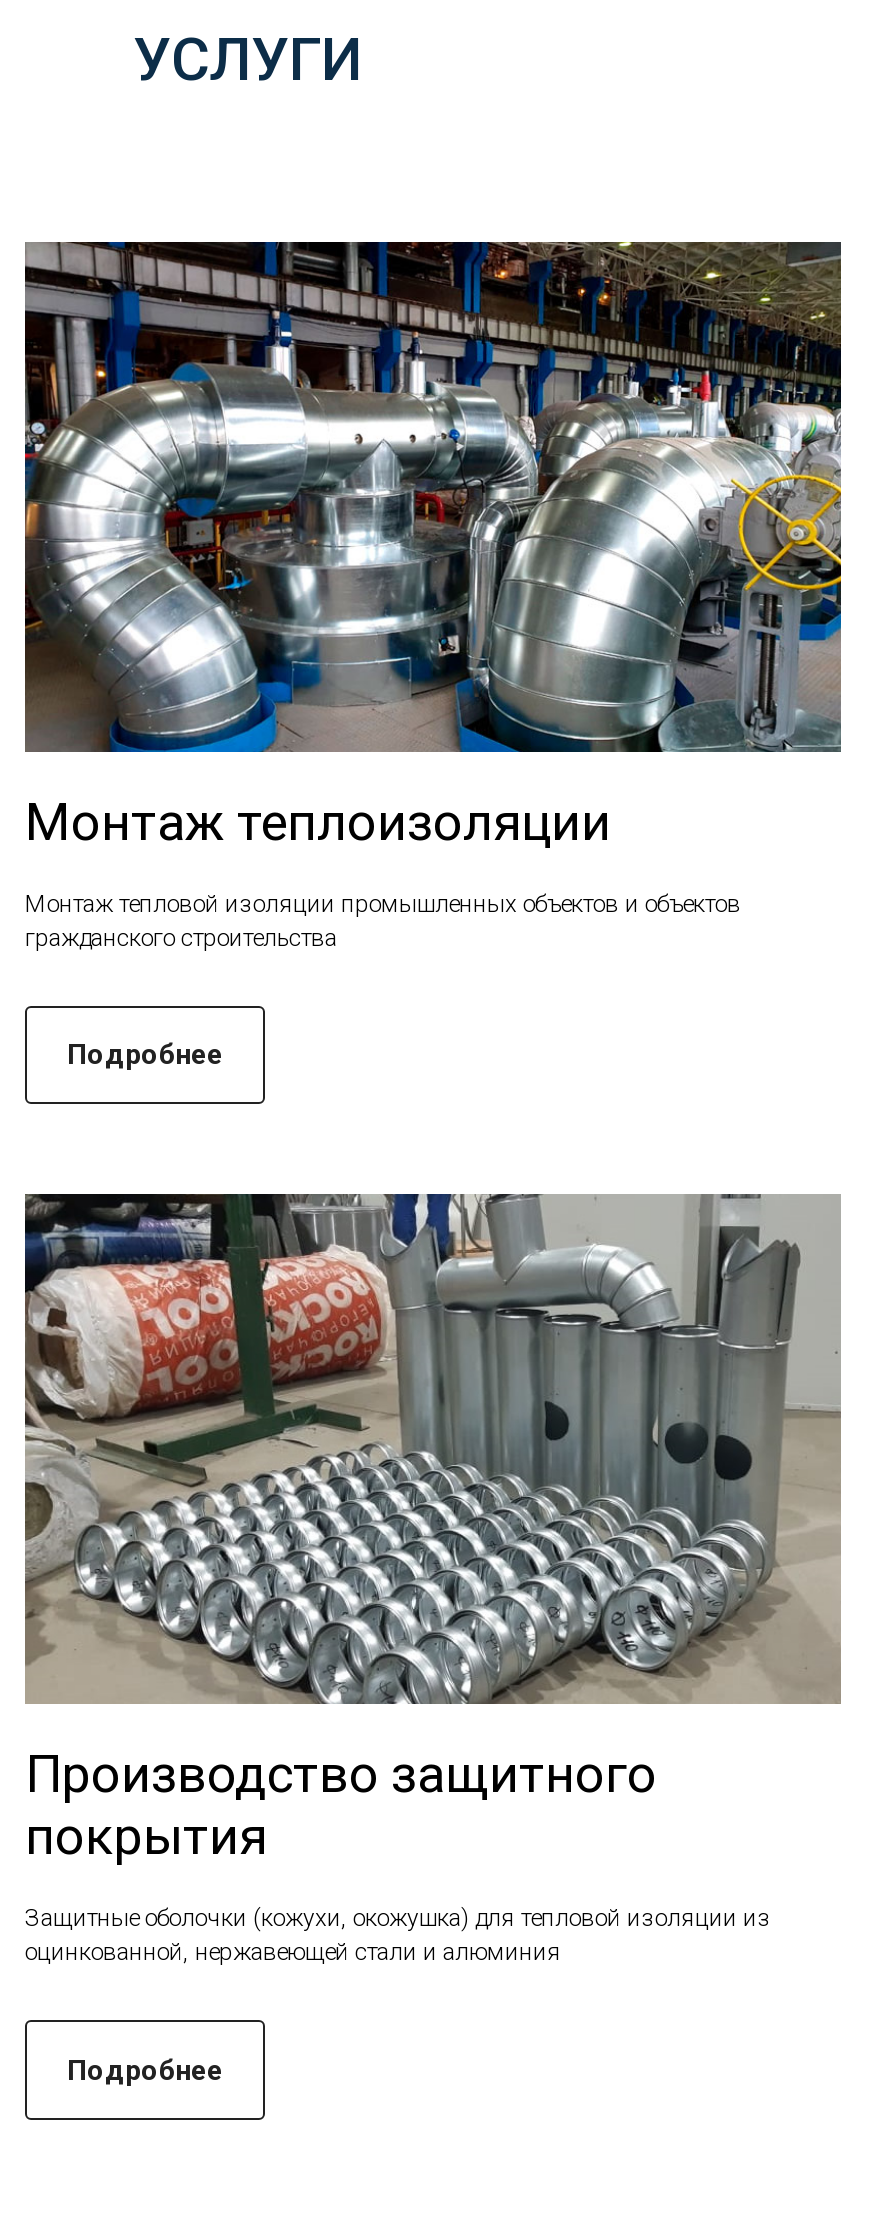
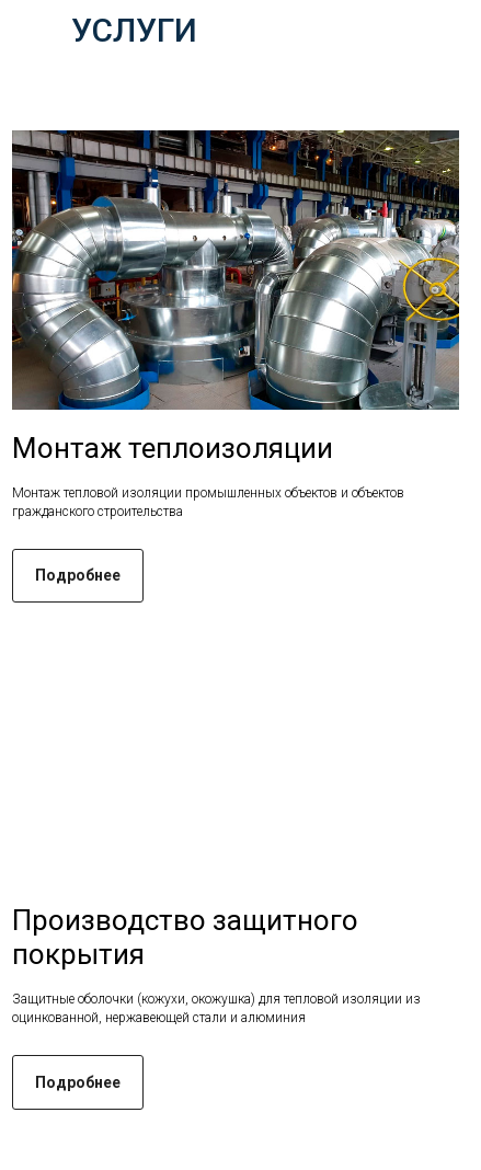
[23,1192,843,1706] [image] -> none

